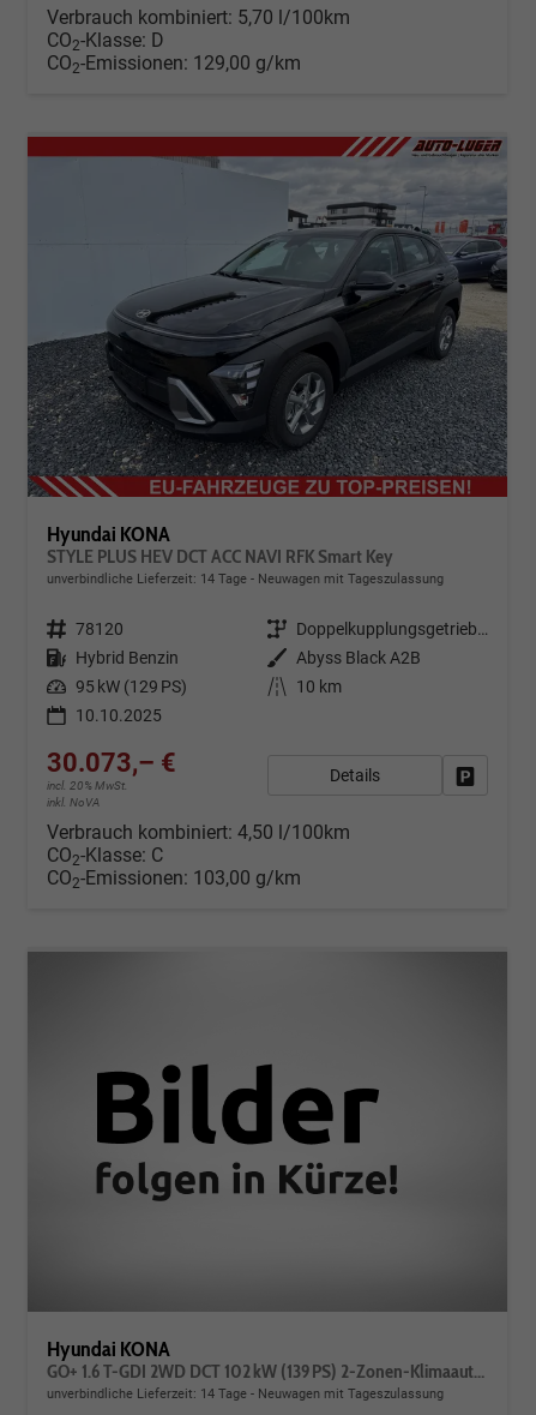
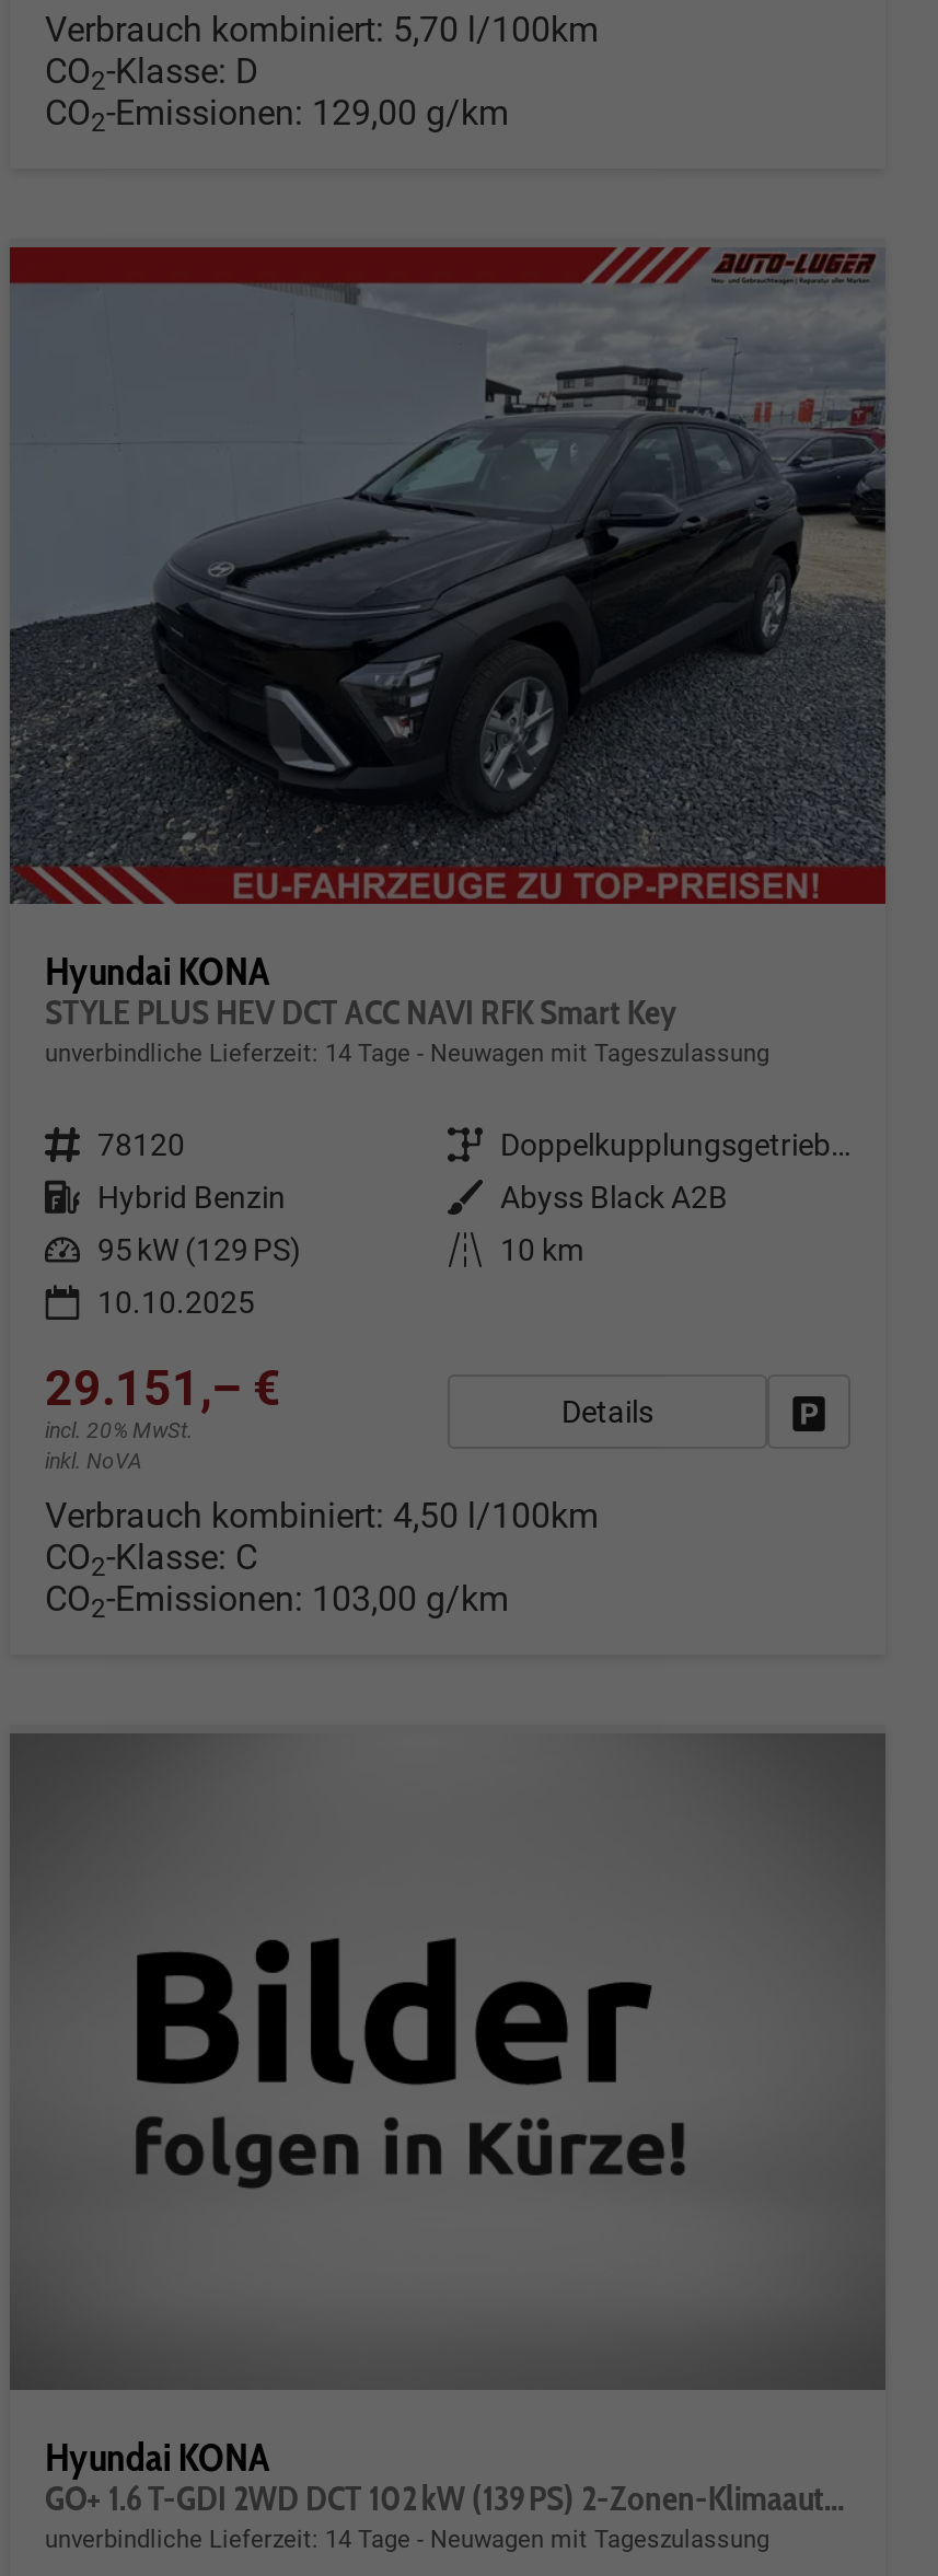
[47,748,176,778] 30.073,– € -> [45,1362,281,1417] 29.151,– €

